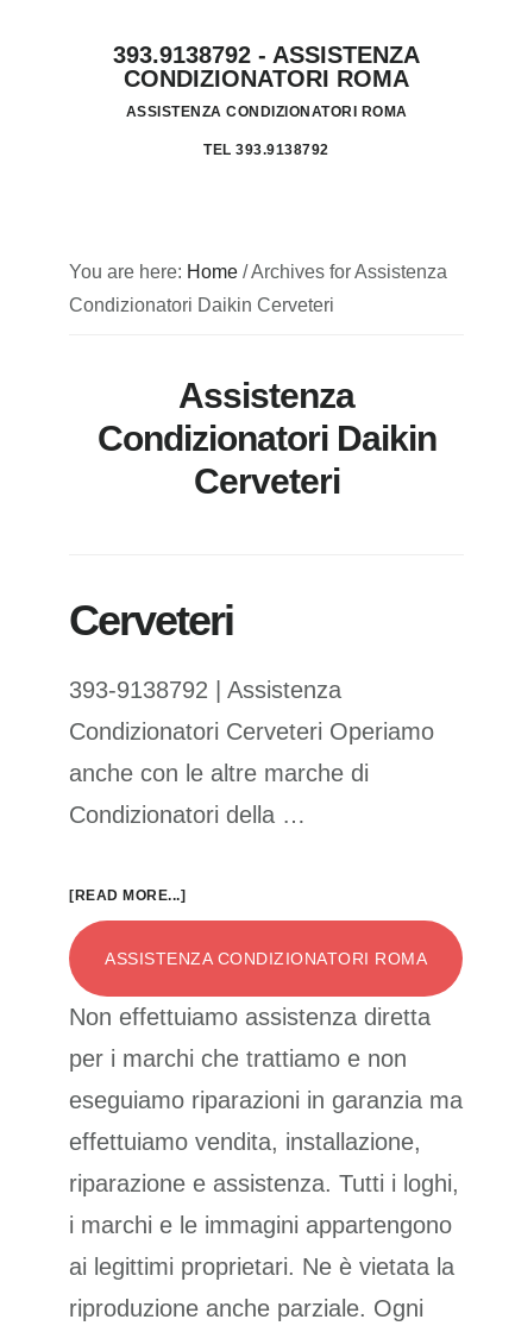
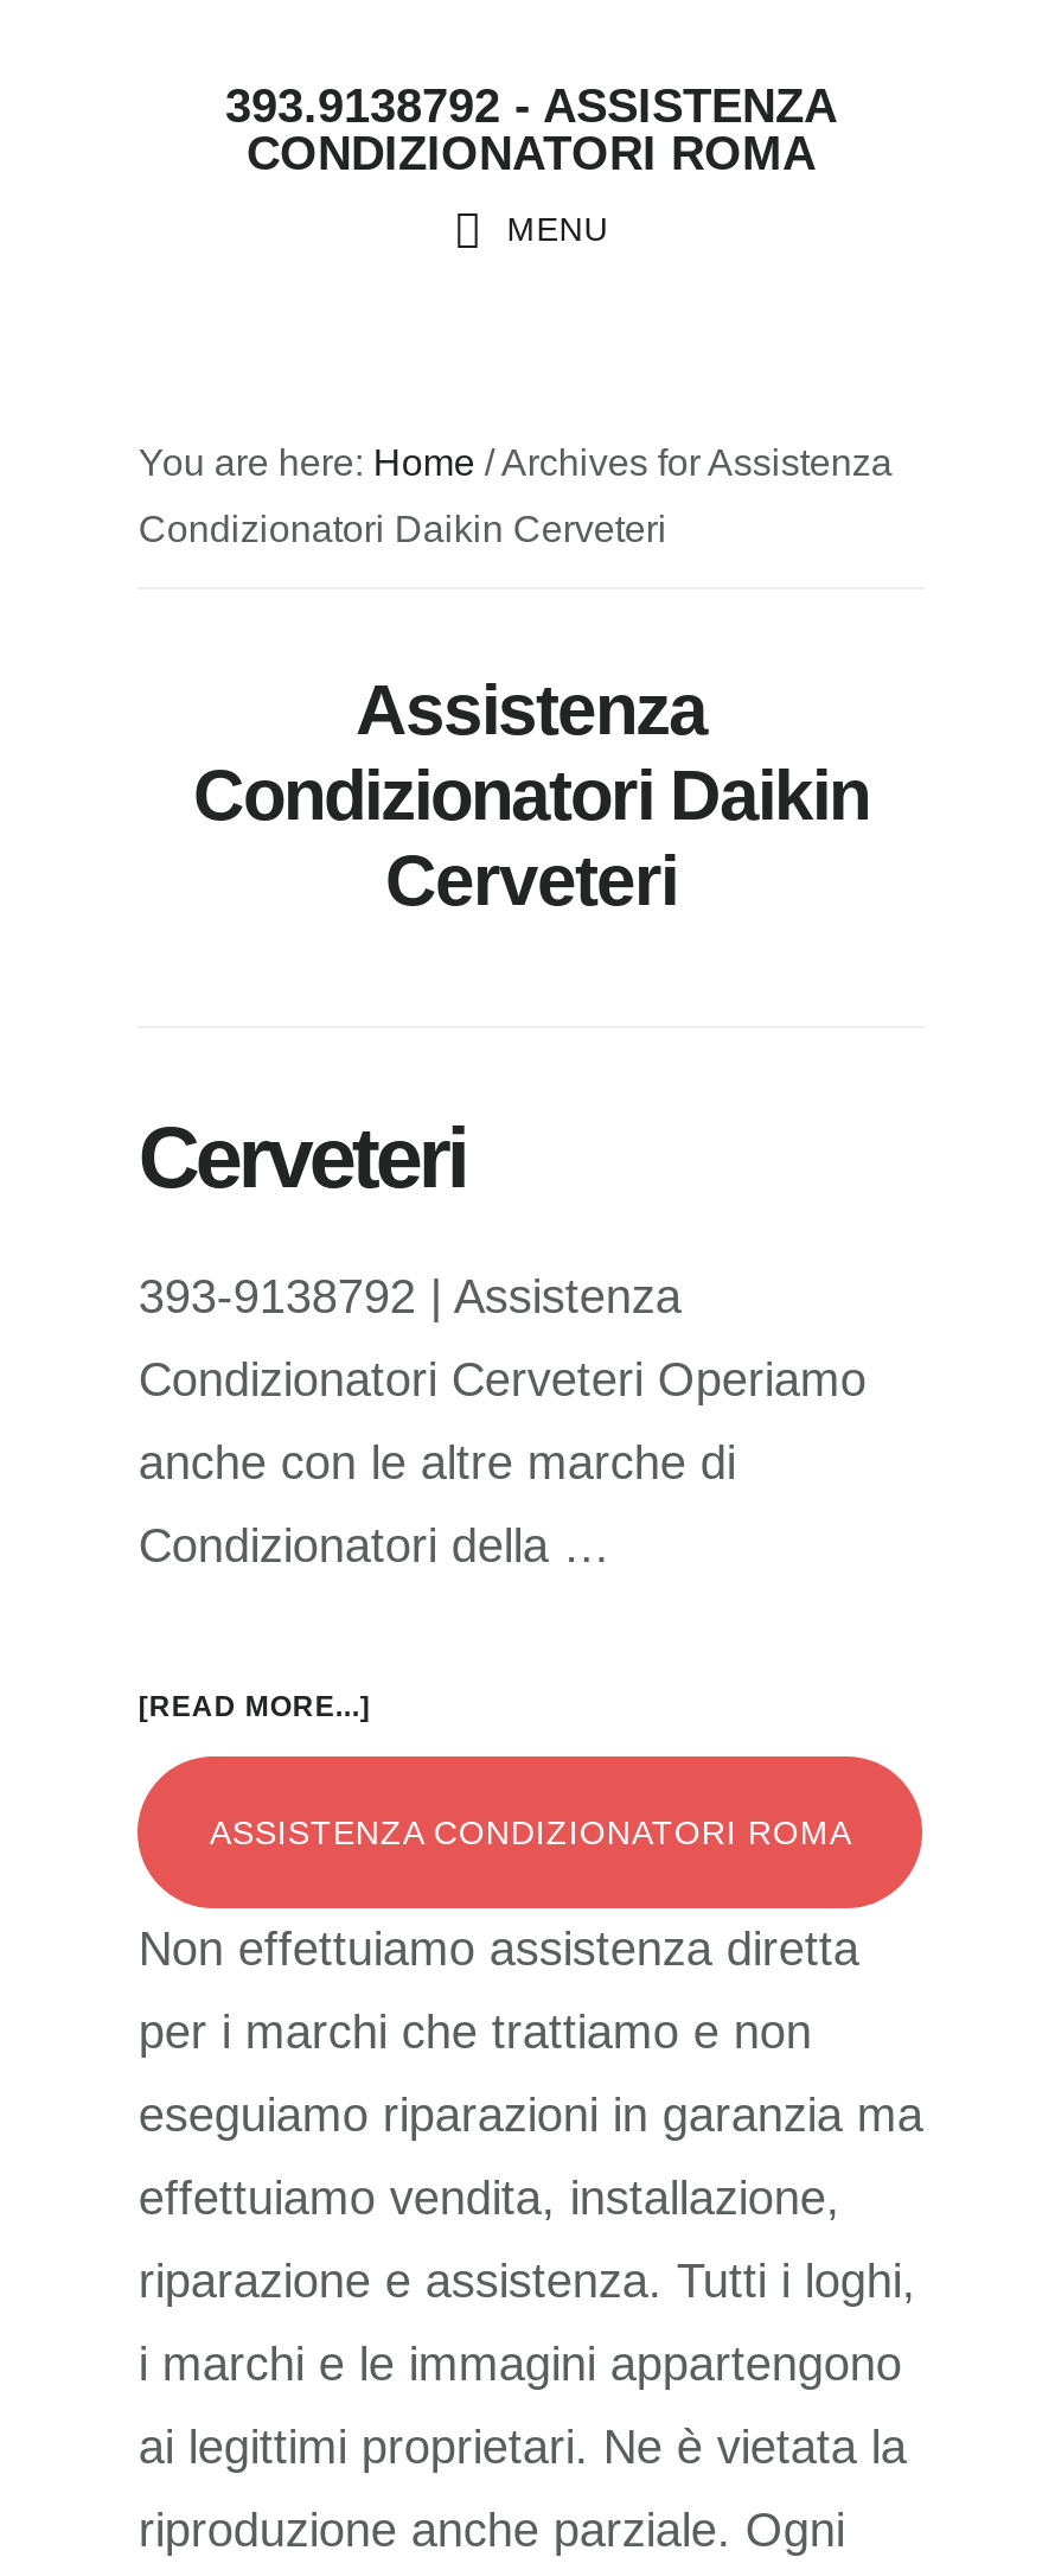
[125,103,407,158] ASSISTENZA CONDIZIONATORI ROMA | TEL 393.9138792 -> [507,210,609,248] MENU

